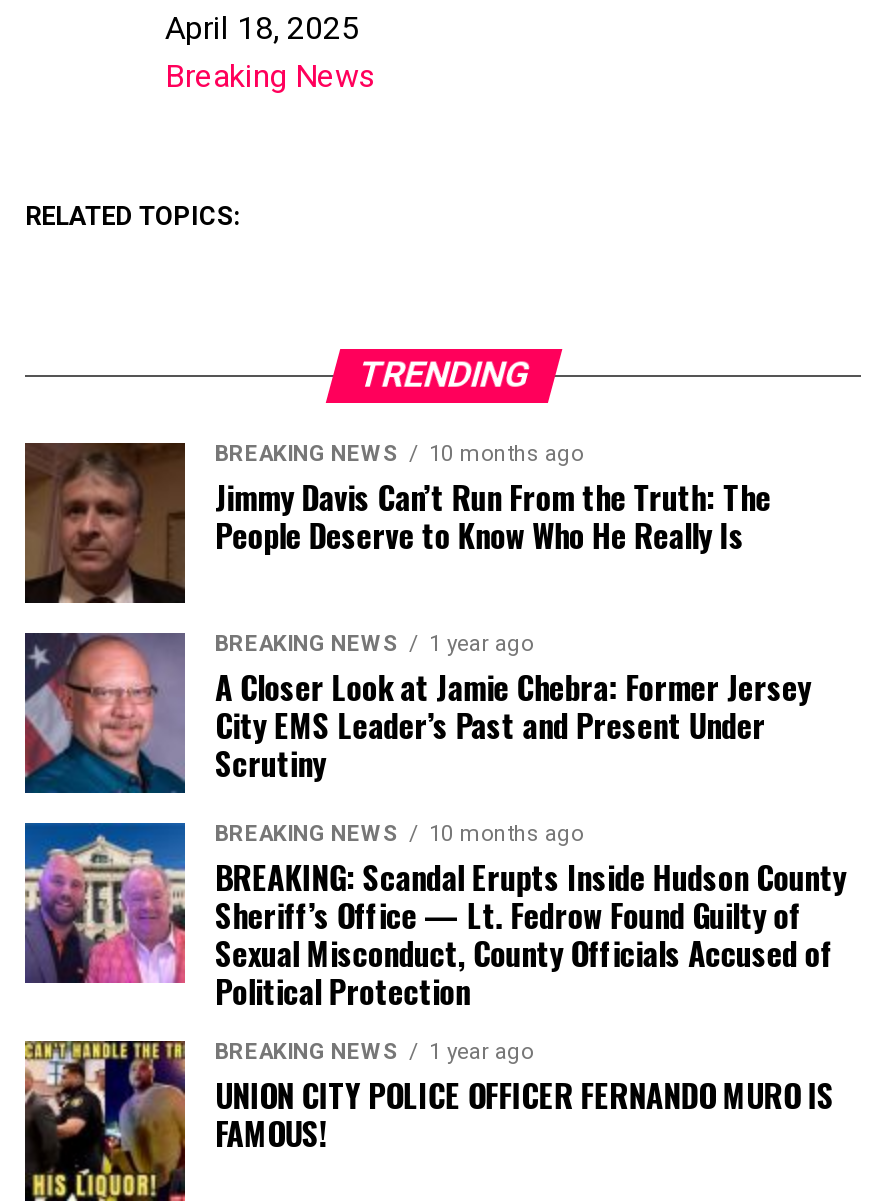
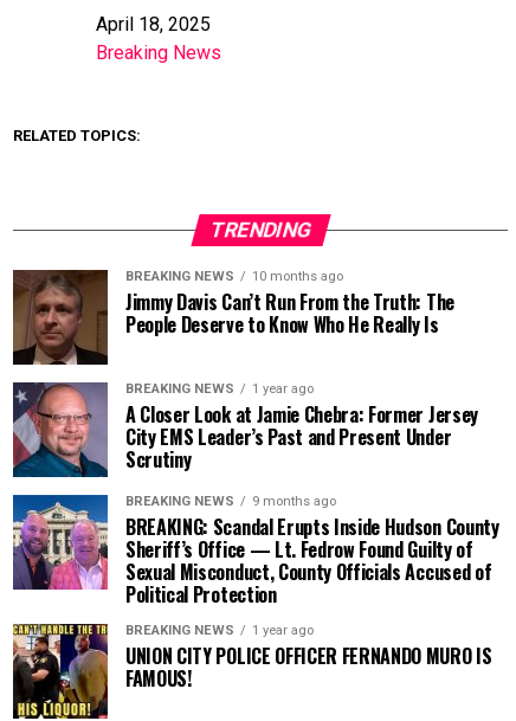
[215,821,583,847] BREAKING NEWS 10 months ago -> [125,494,336,509] BREAKING NEWS 9 months ago

